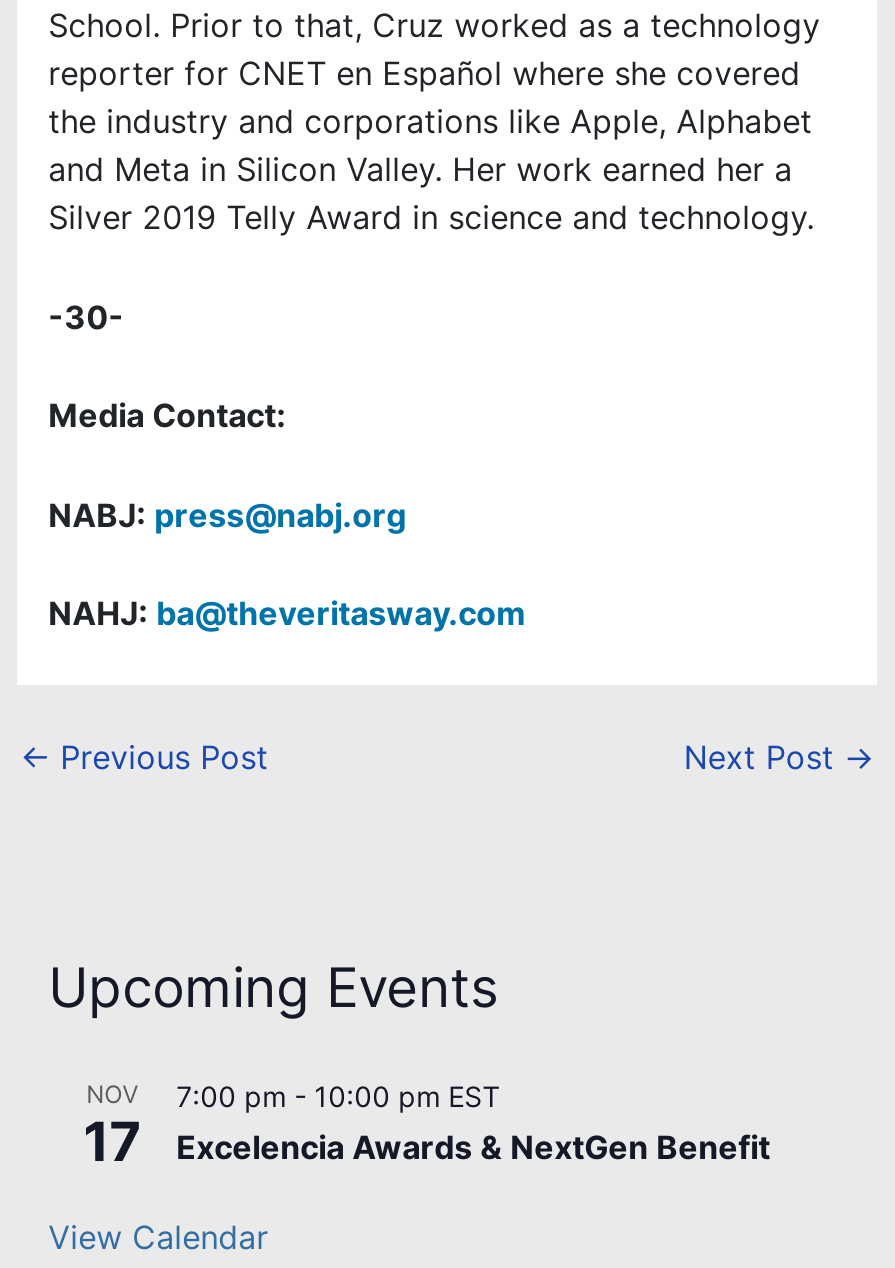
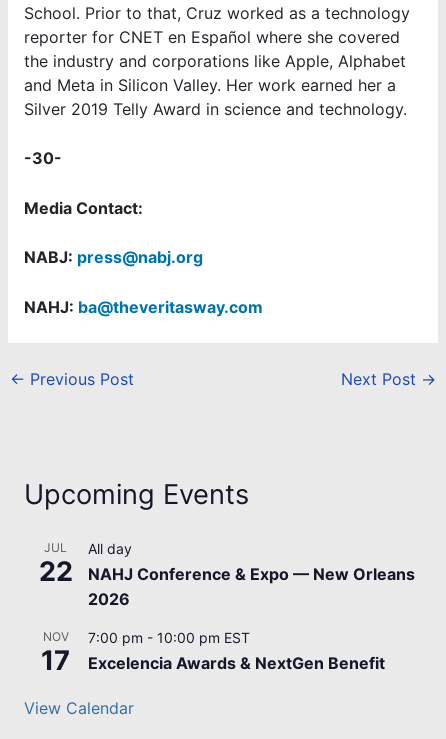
none -> [39,540,73,588] JUL | 22
none -> [88,540,415,609] All day | NAHJ Conference & Expo — New Orleans | 2026

